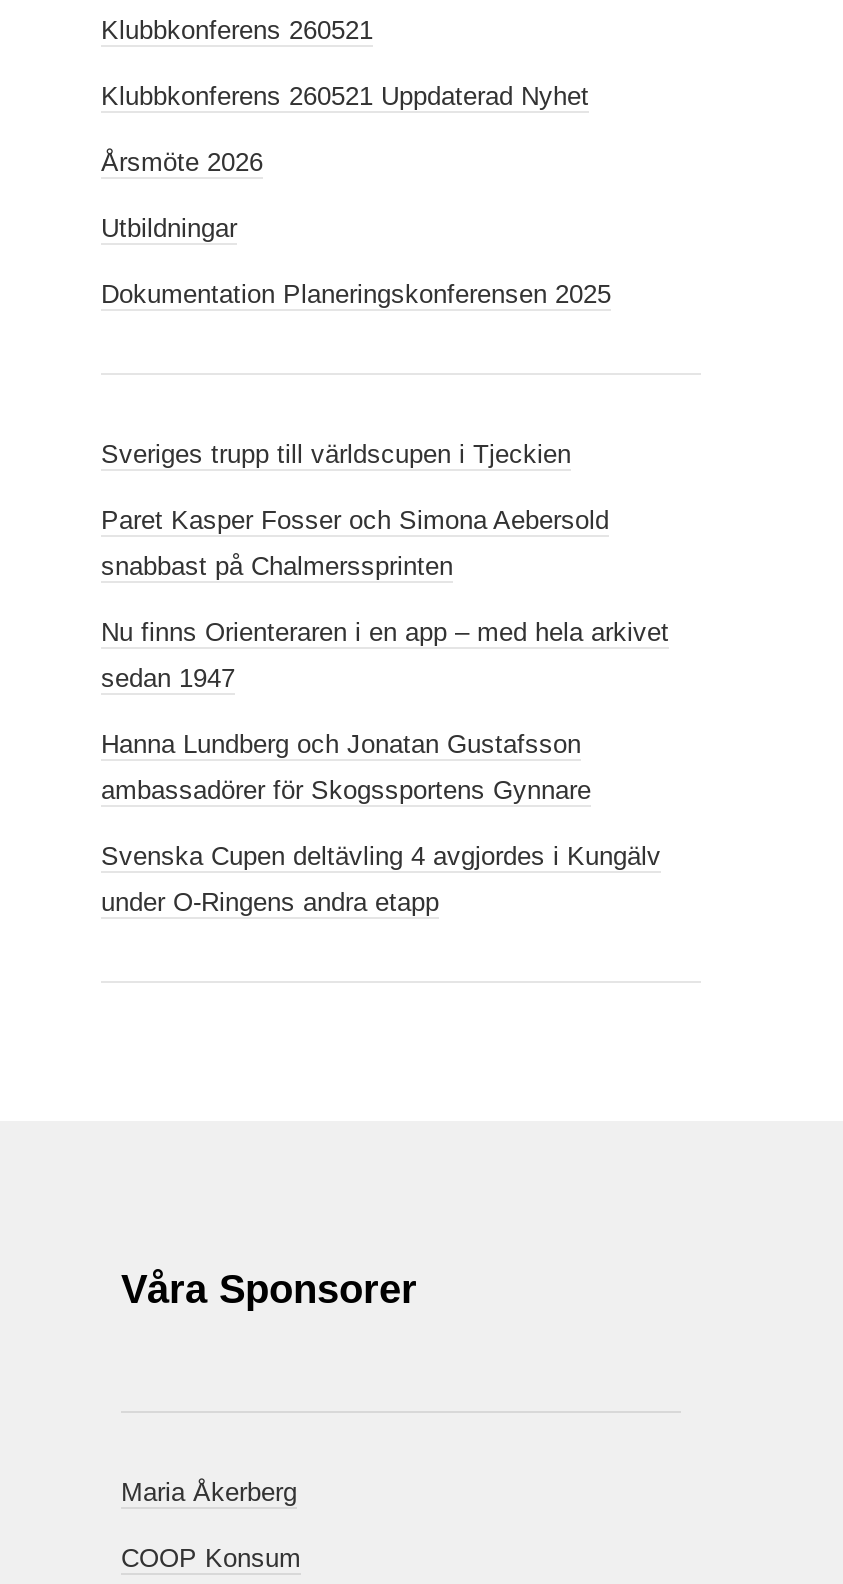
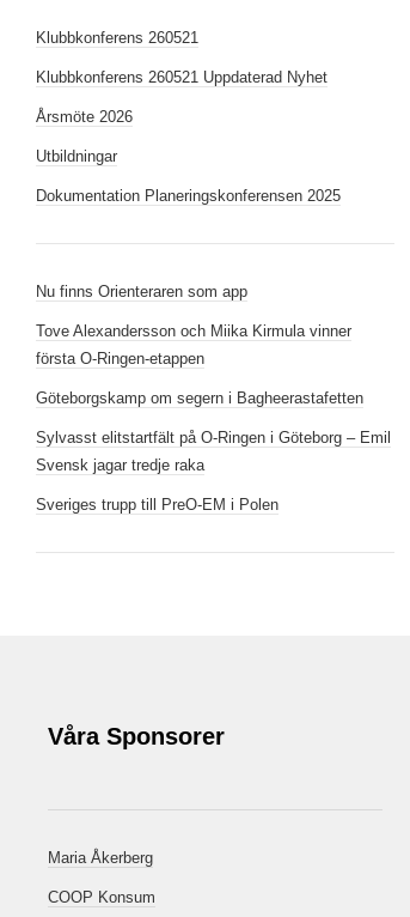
[101,438,669,916] Sveriges trupp till världscupen i Tjeckien | Paret Kasper Fosser och Simona Aebersold | snabbast på Chalmerssprinten | Nu finns Orienteraren i en app – med hela arkivet | sedan 1947 | Hanna Lundberg och Jonatan Gustafsson | ambassadörer för Skogssportens Gynnare | Svenska Cupen deltävling 4 avgjordes i Kungälv | under O-Ringens andra etapp -> [36,282,391,513] Nu finns Orienteraren som app | Tove Alexandersson och Miika Kirmula vinner | första O-Ringen-etappen | Göteborgskamp om segern i Bagheerastafetten | Sylvasst elitstartfält på O-Ringen i Göteborg – Emil | Svensk jagar tredje raka | Sveriges trupp till PreO-EM i Polen

